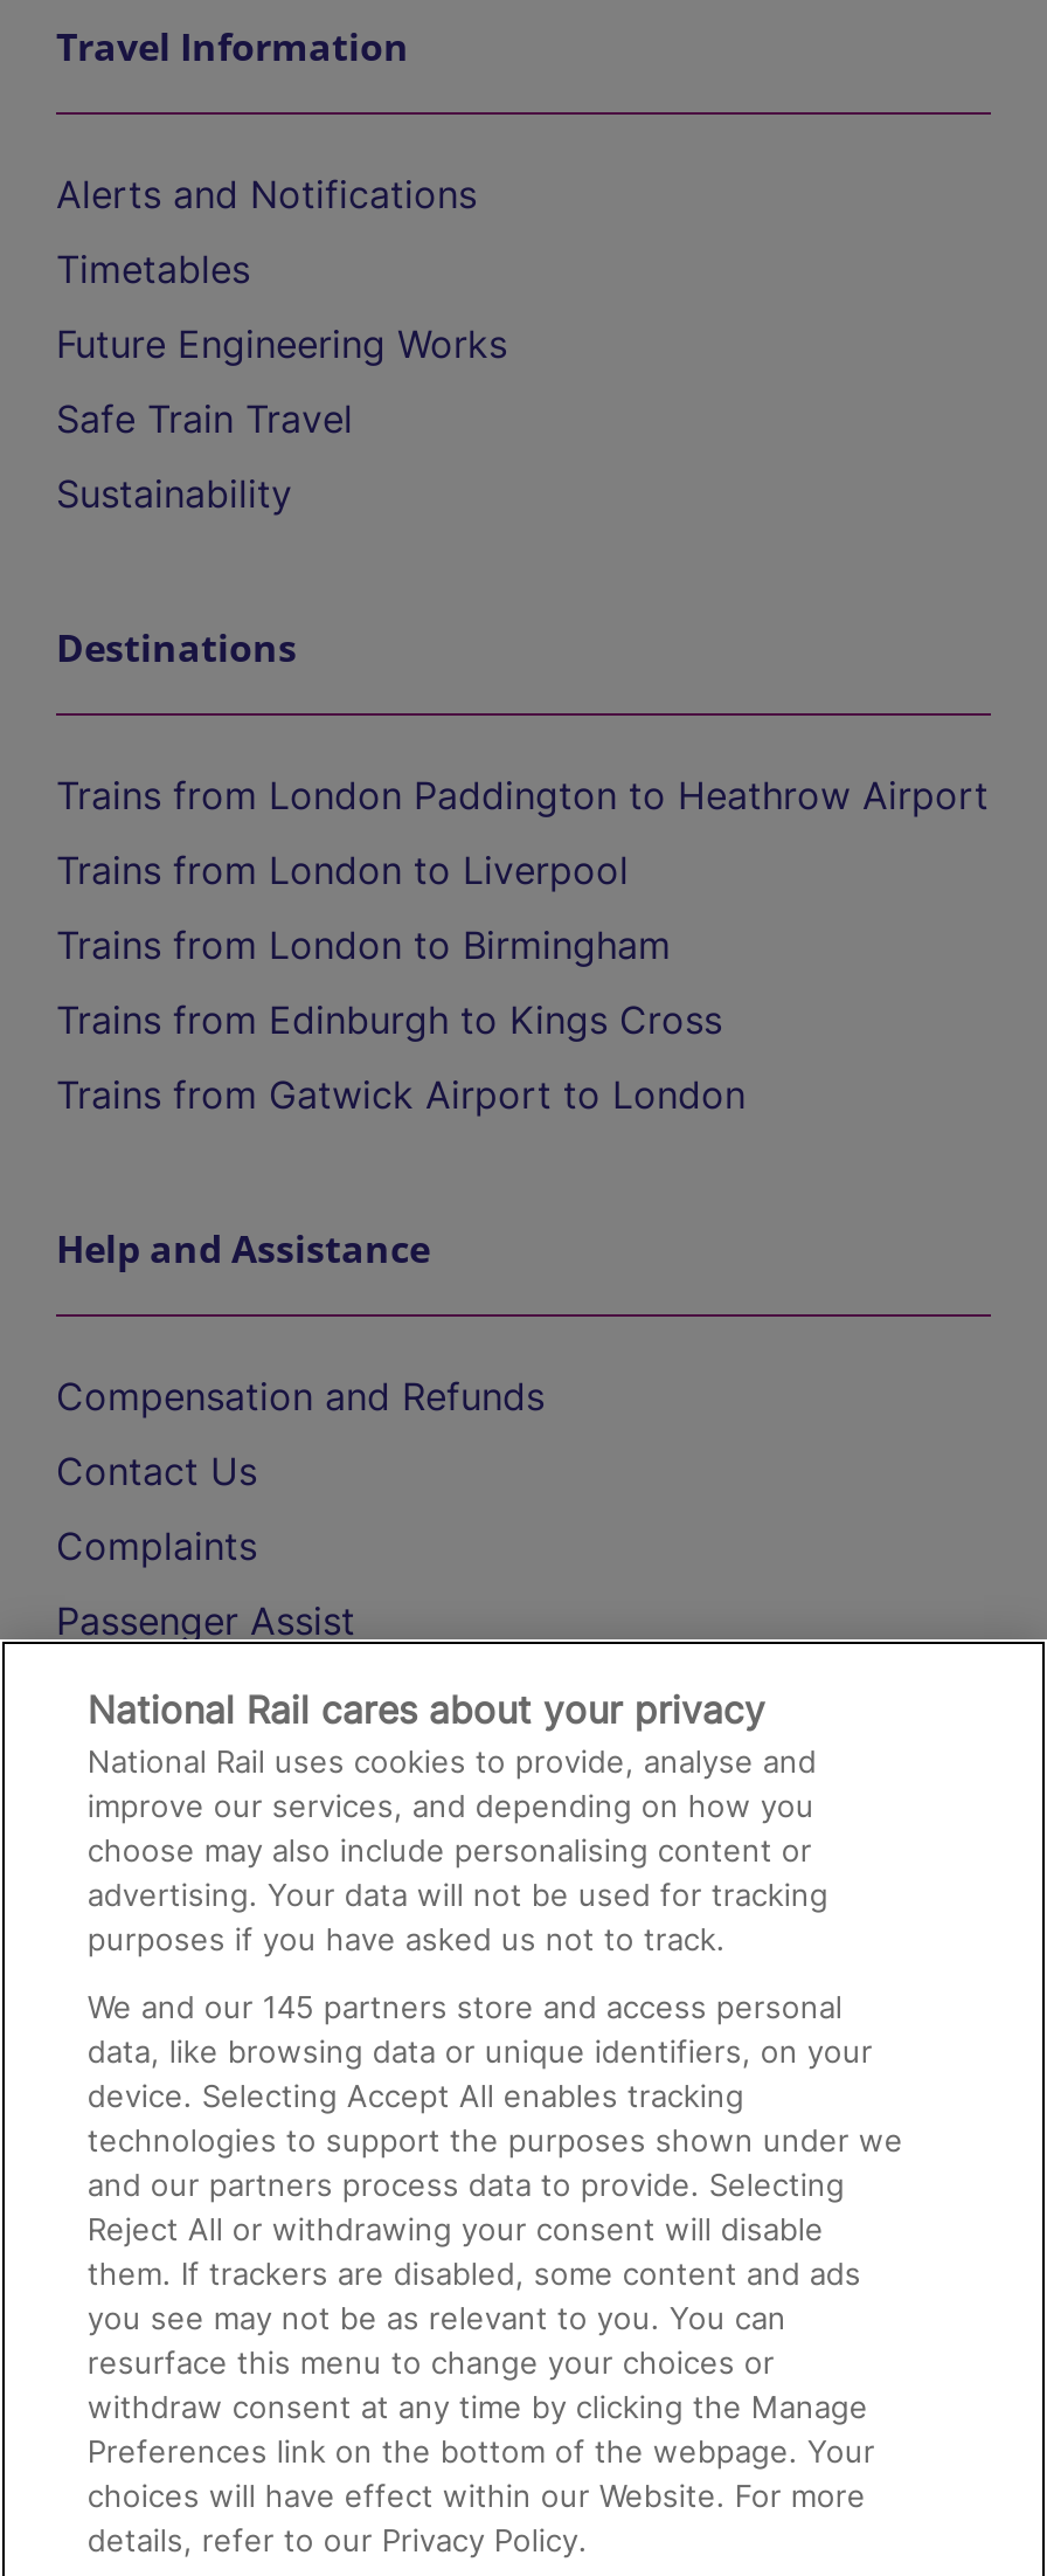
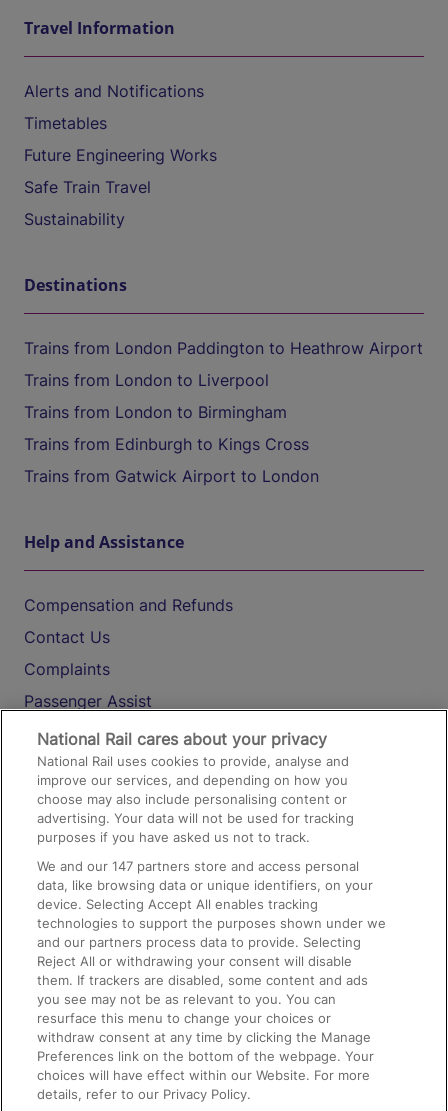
[87,1988,842,2025] We and our 145 partners store and access personal -> [37,858,359,874] We and our 147 partners store and access personal

